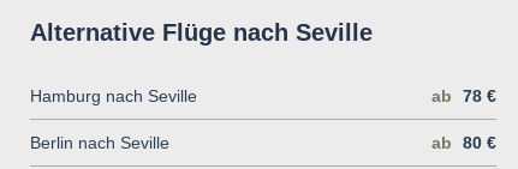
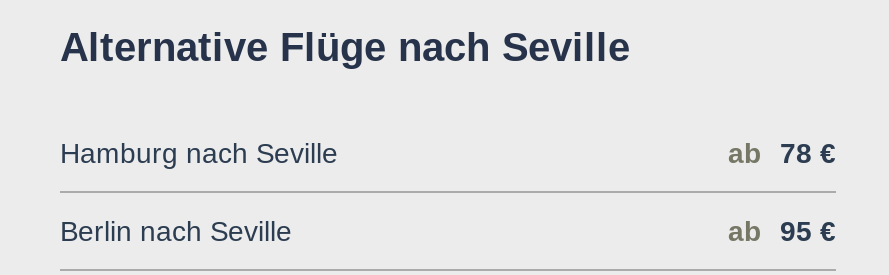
[431,133,496,152] ab 80 € -> [728,215,836,247] ab 95 €

